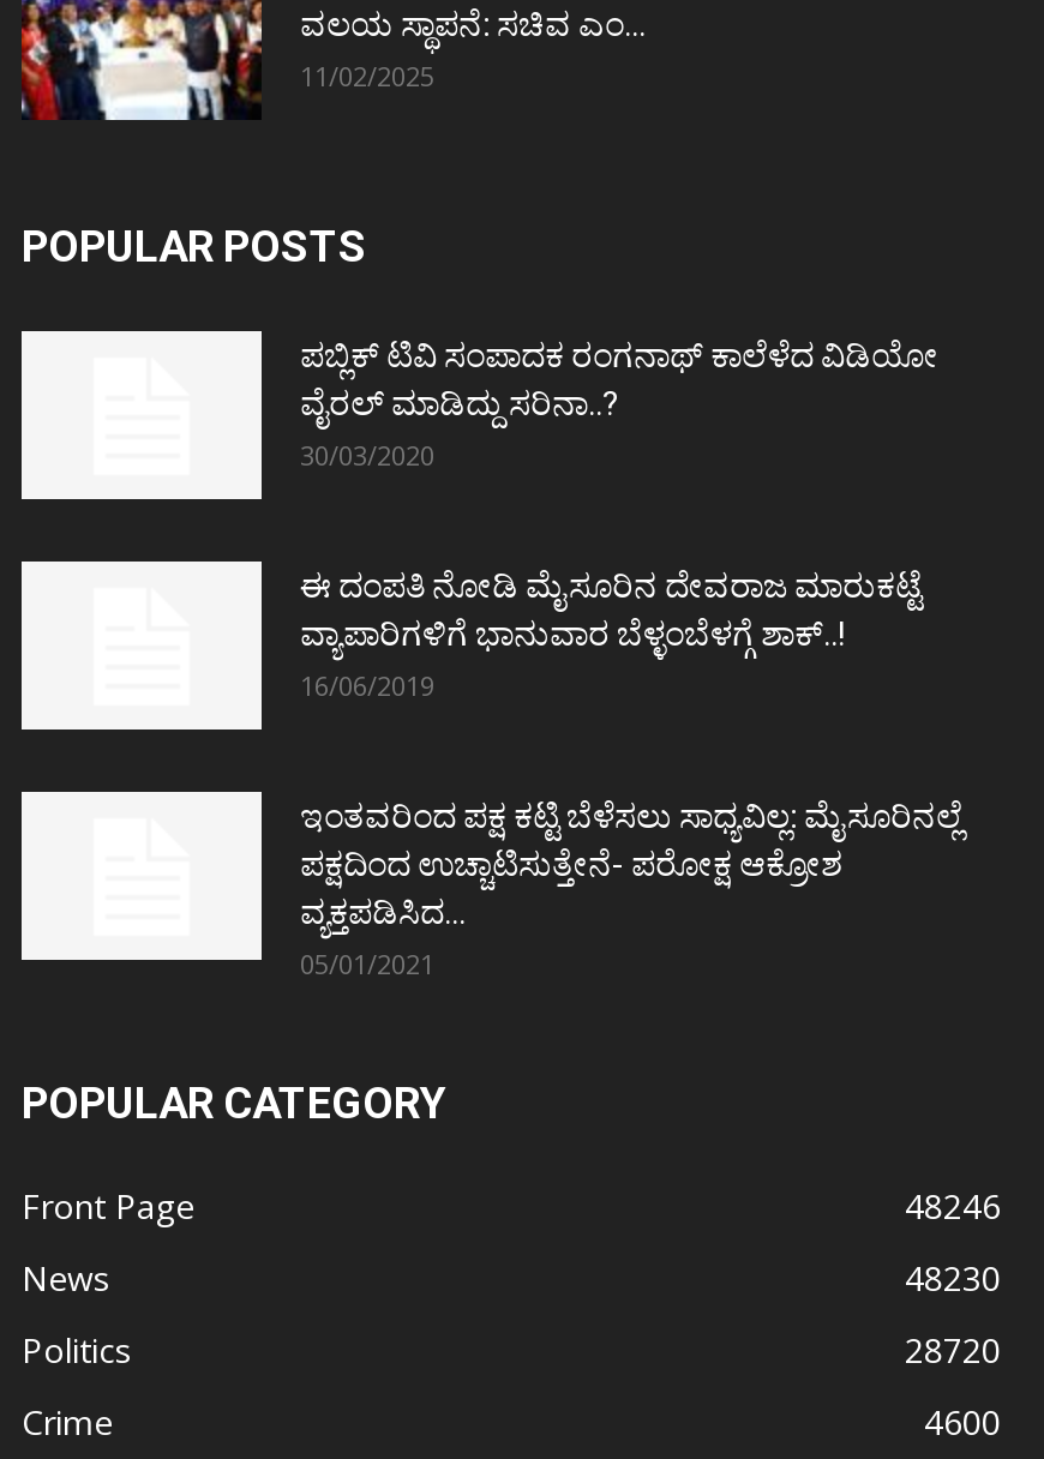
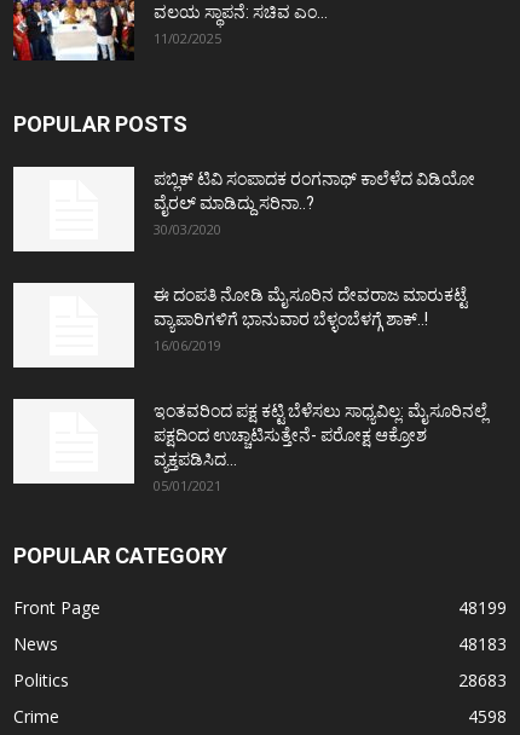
[905,1184,1001,1230] 48246 -> [458,596,507,619] 48199
[905,1256,1001,1302] 48230 -> [458,633,507,656] 48183
[905,1328,1001,1374] 28720 -> [458,669,507,692] 28683
[924,1400,1001,1446] 4600 -> [468,705,507,728] 4598

